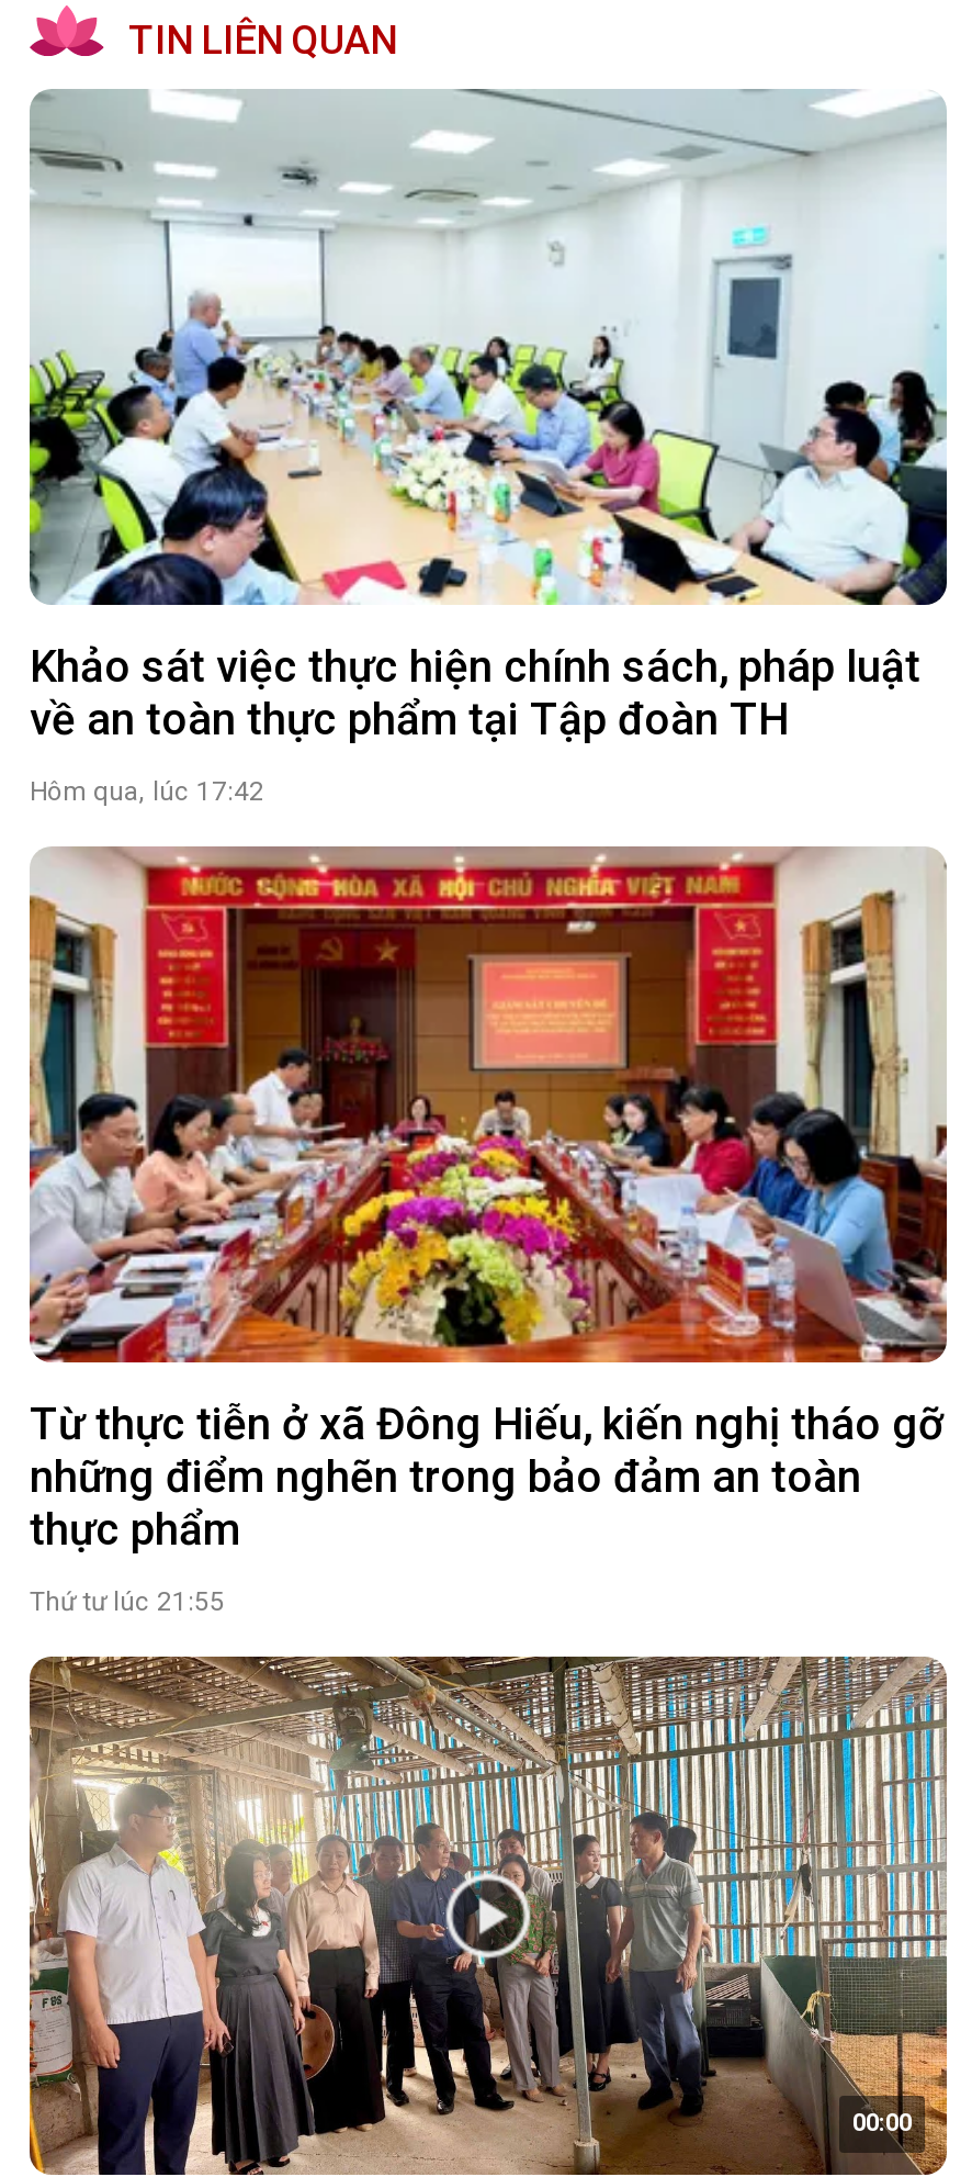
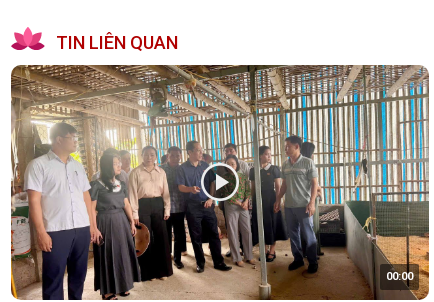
[27,89,949,807] [image] | Khảo sát việc thực hiện chính sách, pháp luật | về an toàn thực phẩm tại Tập đoàn TH | Hôm qua, lúc 17:42 -> none
[27,846,949,1618] [image] | Từ thực tiễn ở xã Đông Hiếu, kiến nghị tháo gỡ | những điểm nghẽn trong bảo đảm an toàn | thực phẩm | Thứ tư lúc 21:55 -> none

